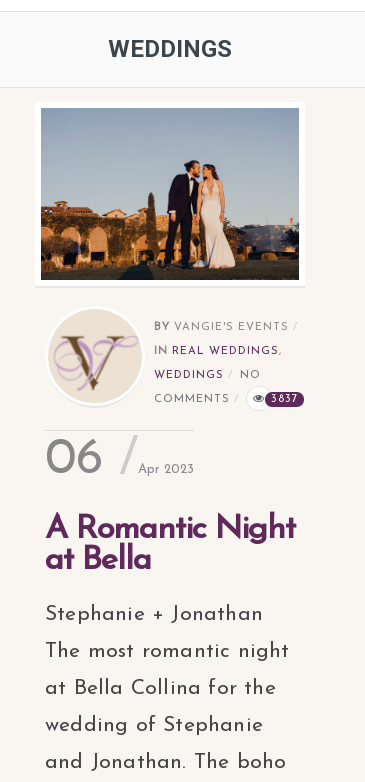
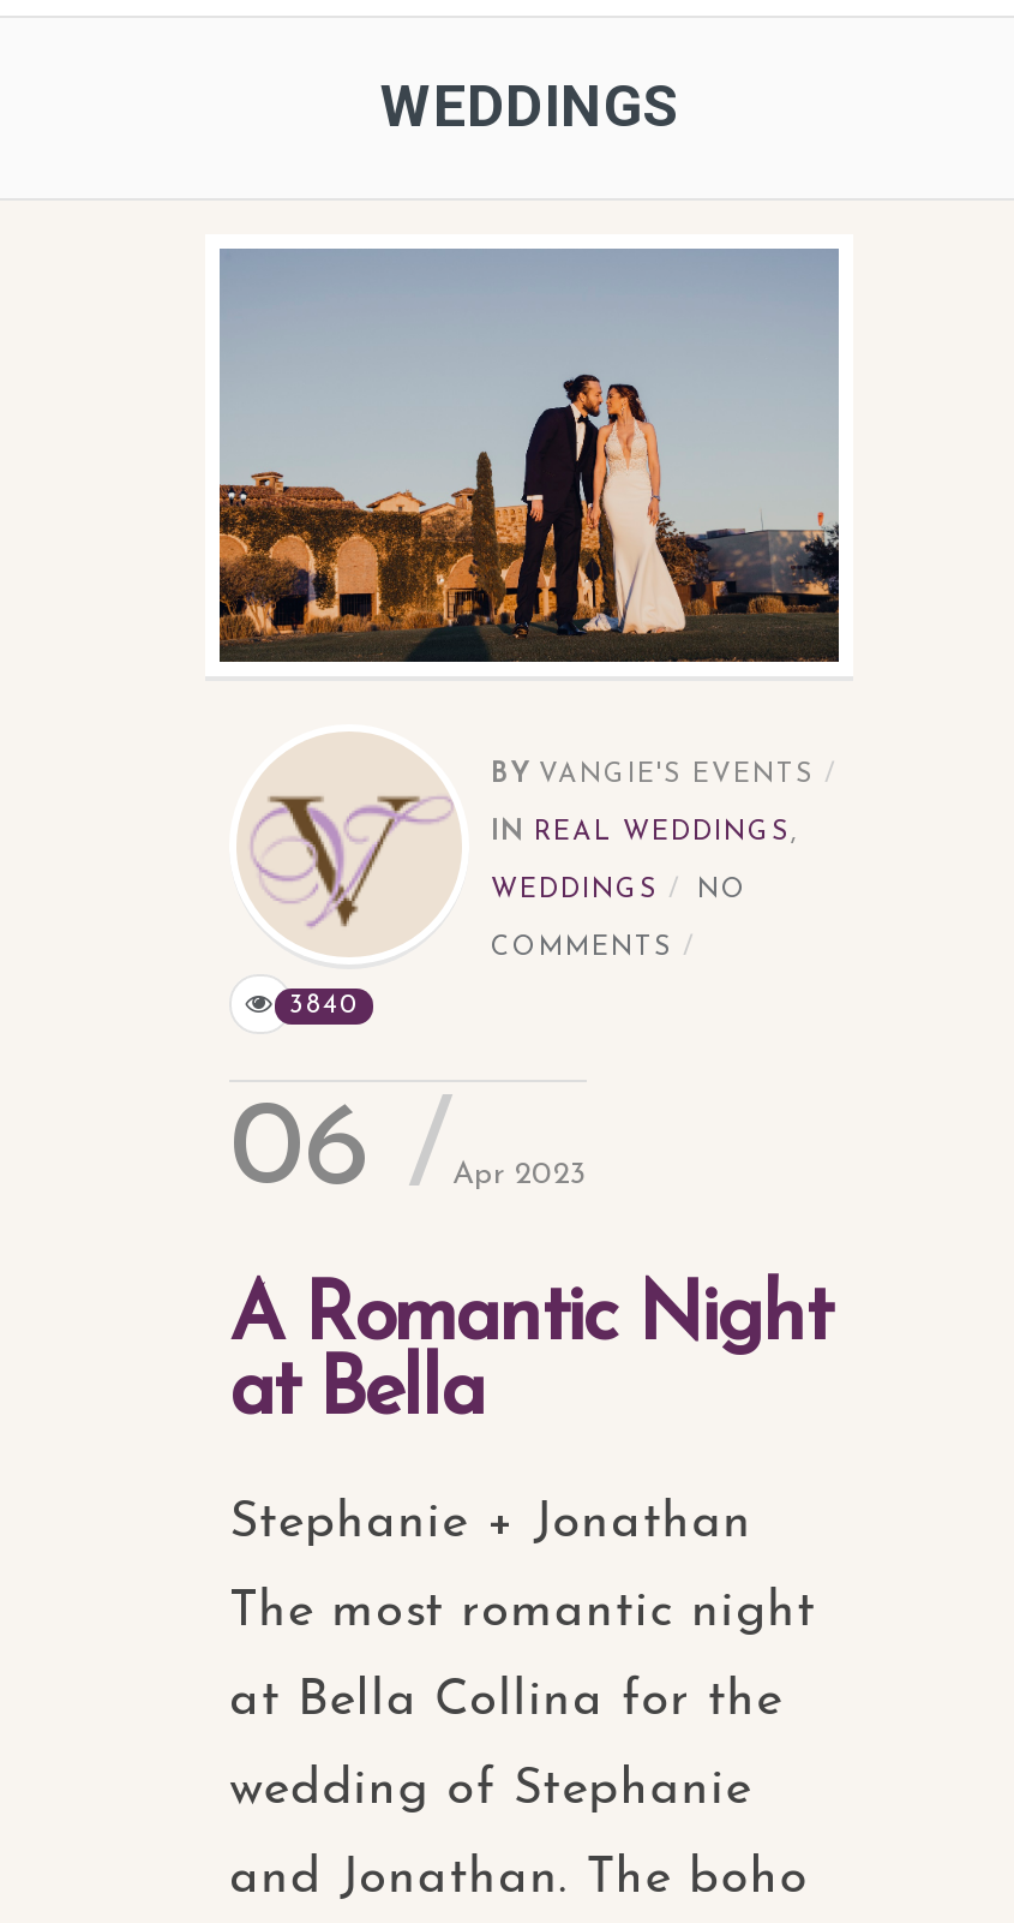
[271,394,298,405] 3837 -> [289,994,359,1020] 3840

